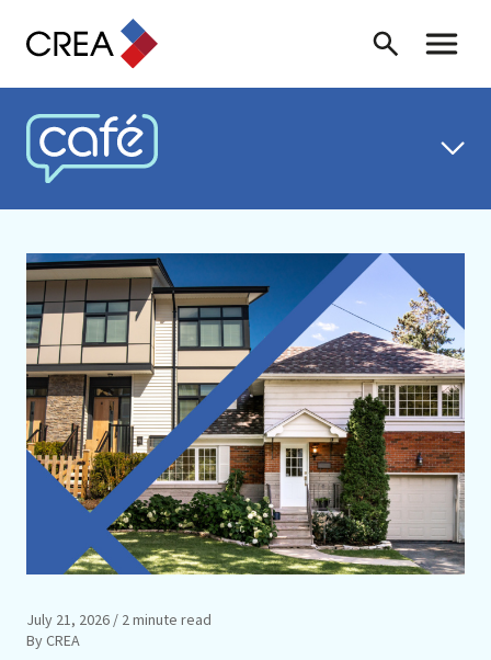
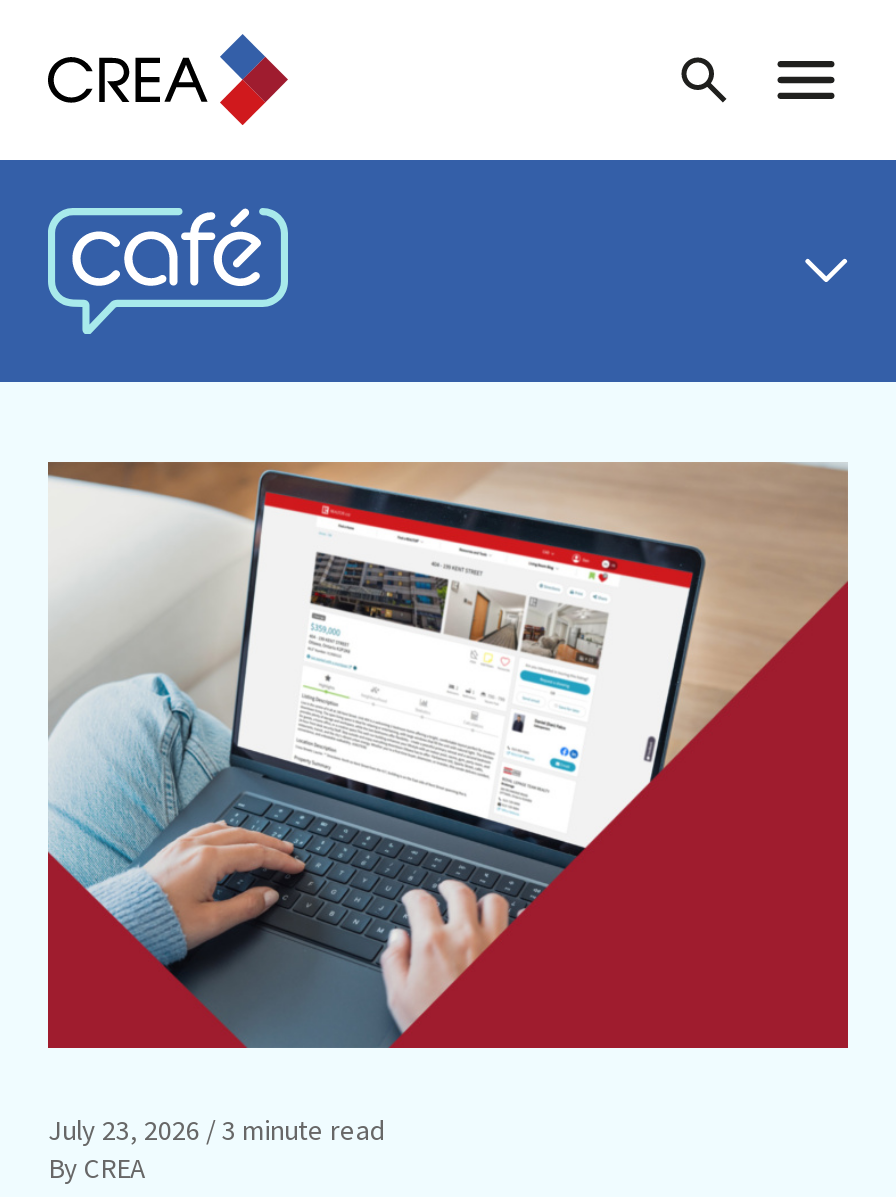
[25,252,466,629] [image] | July 21, 2026 / 2 minute read -> [46,460,850,1147] [image] | July 23, 2026 / 3 minute read

